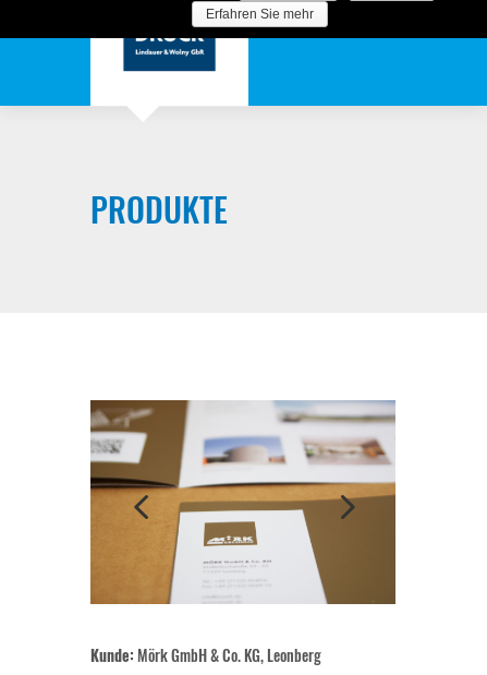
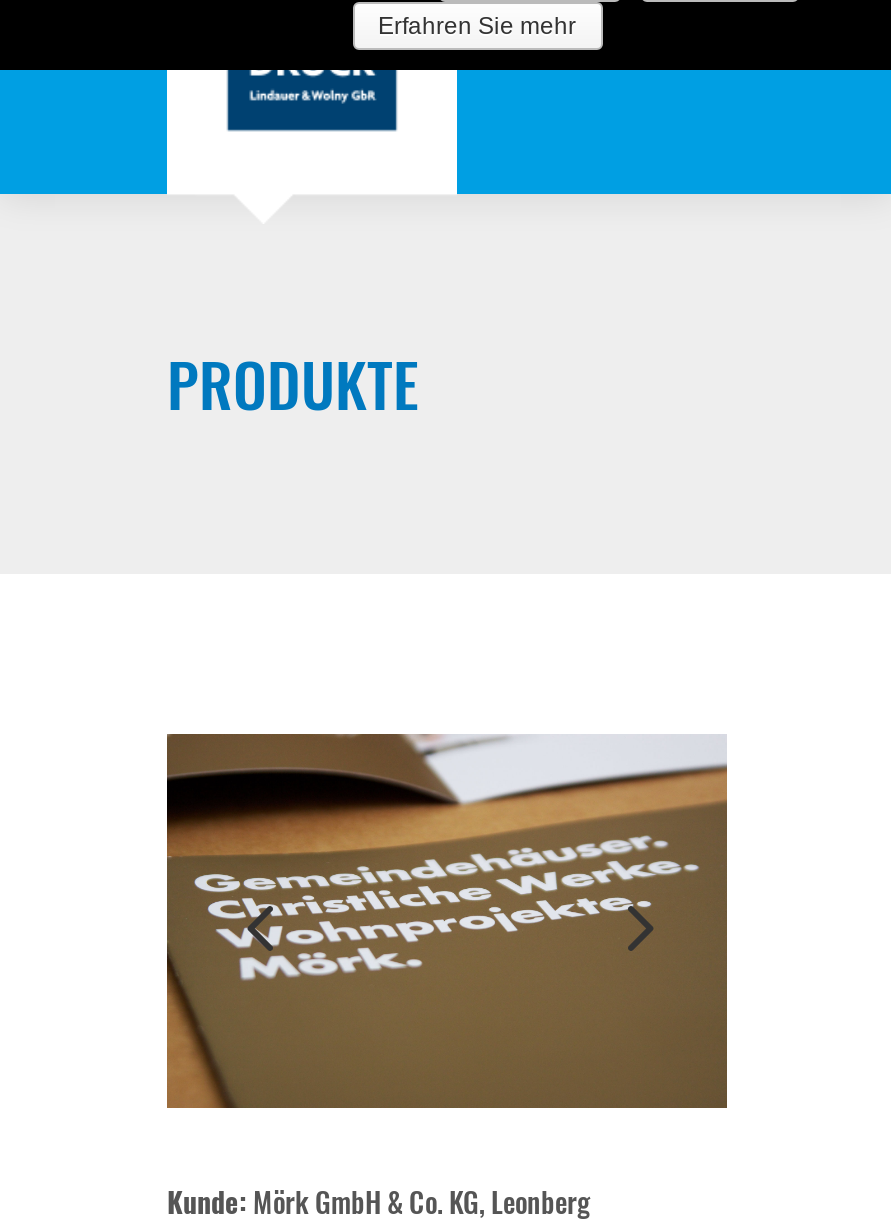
[89,400,395,604] [image] -> [165,732,729,1110] [image]

